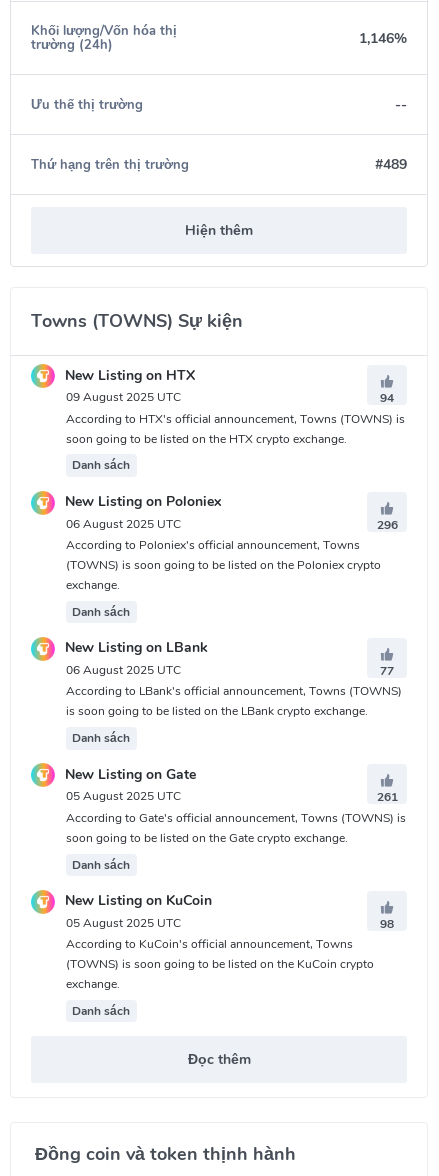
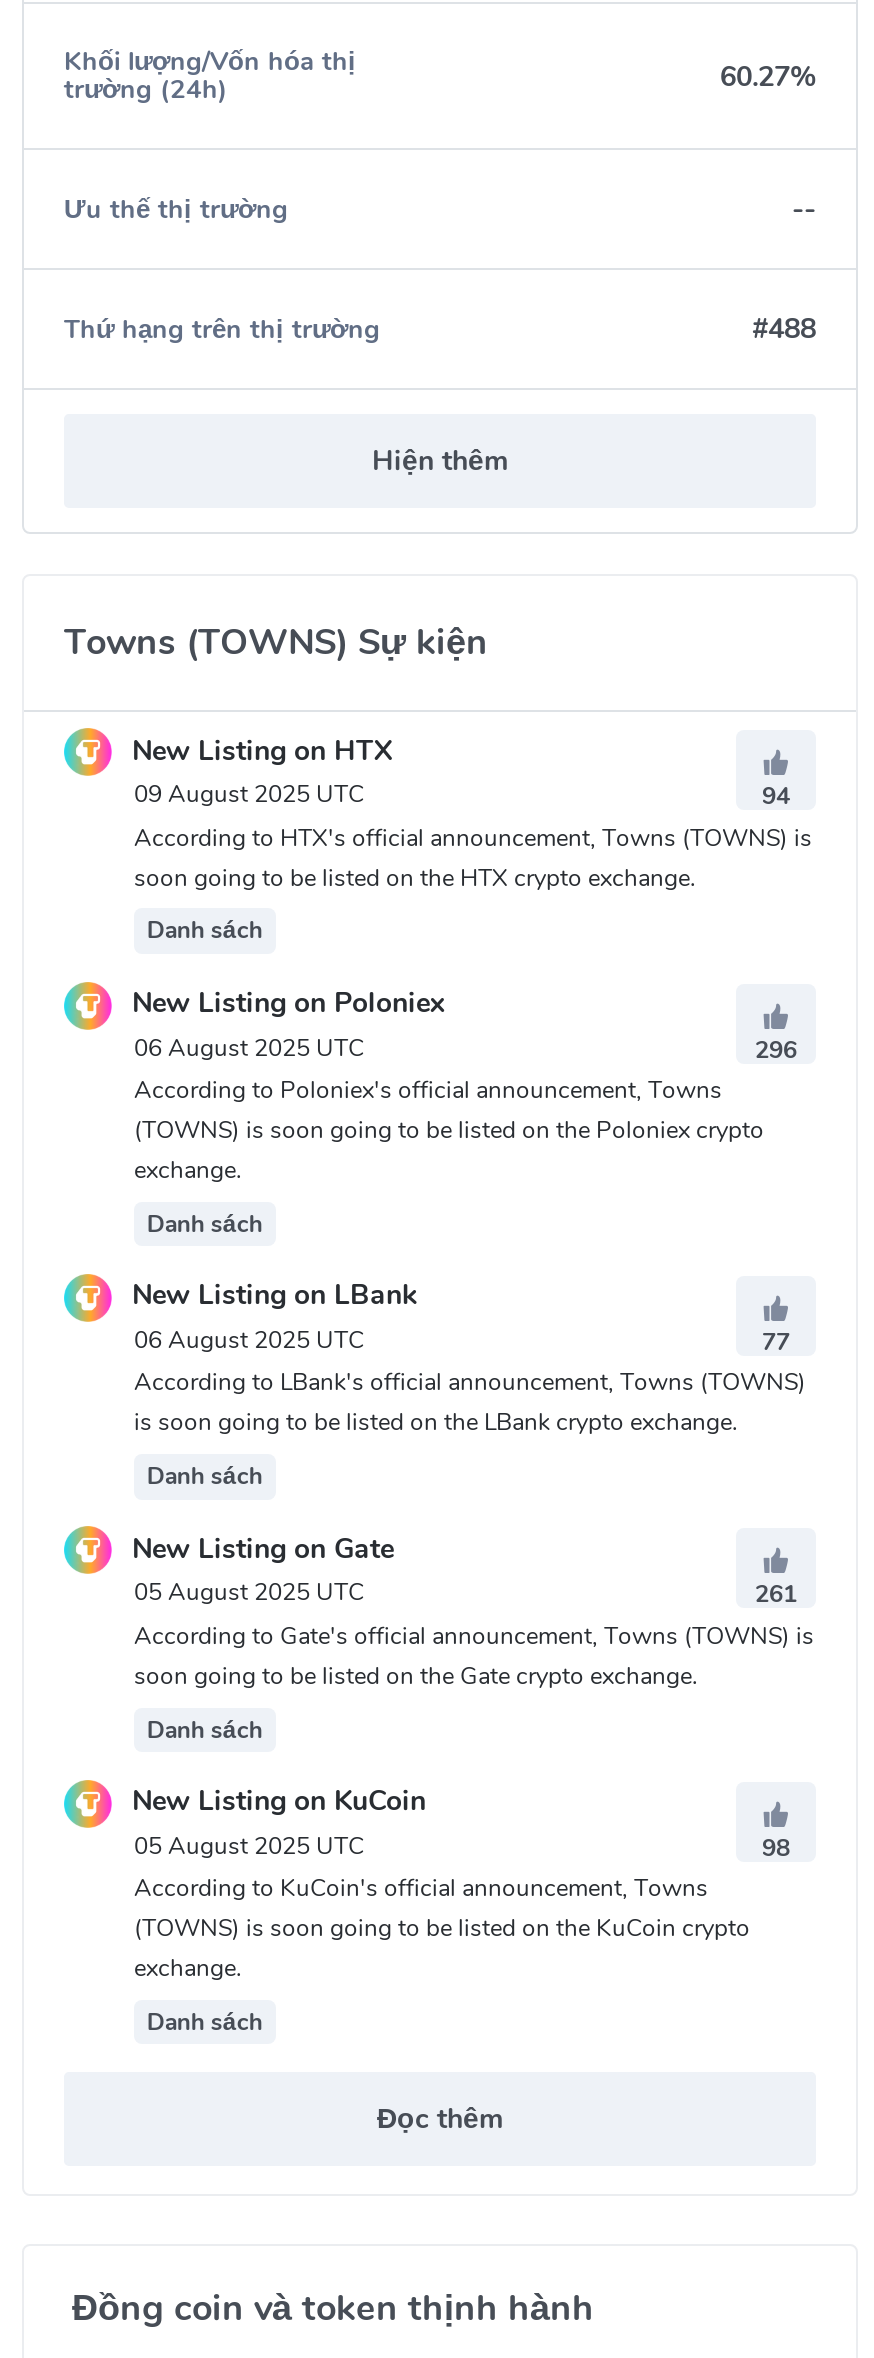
[359,29,407,48] 1,146% -> [720,57,816,95] 60.27%
[375,155,407,174] #489 -> [752,310,816,348] #488

